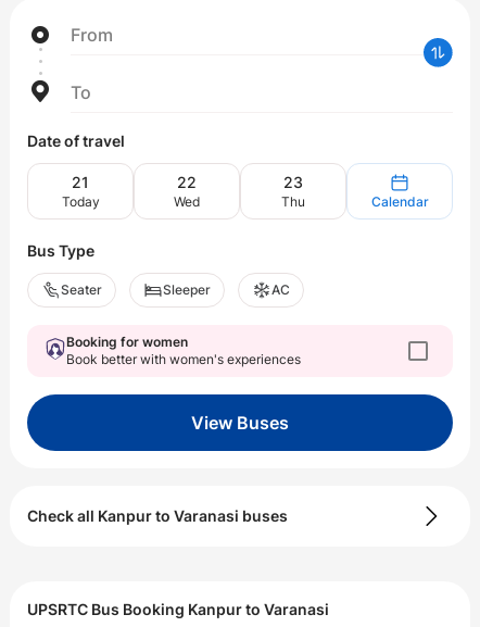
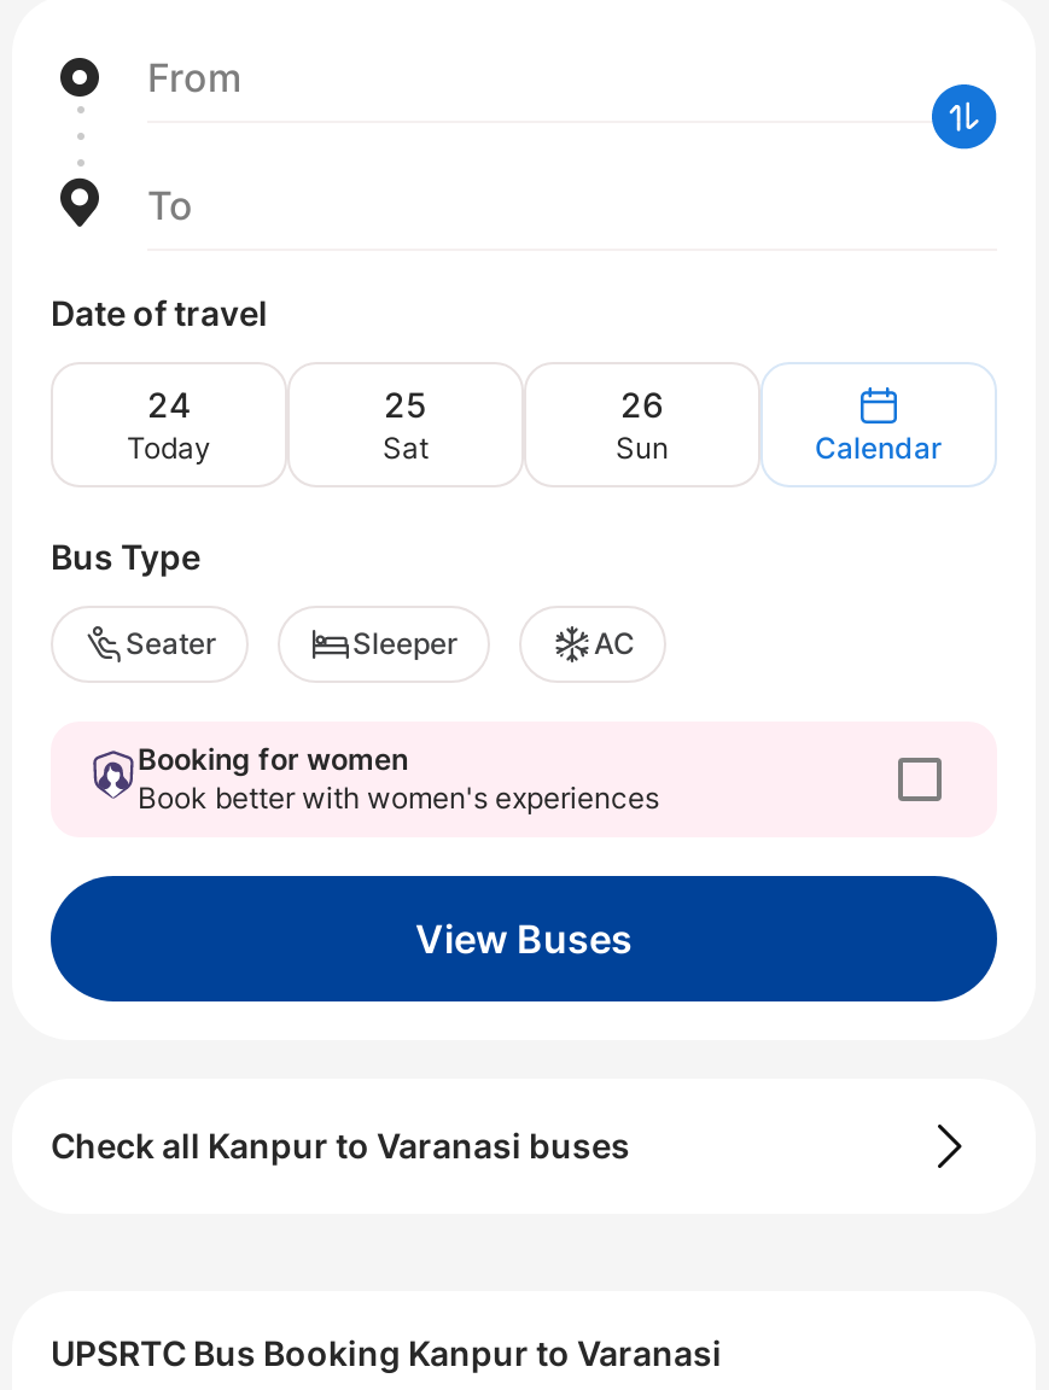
[72,173,89,191] 21 -> [147,384,191,425] 24
[174,173,200,210] 22 | Wed -> [383,384,429,466] 25 | Sat
[281,173,305,210] 23 | Thu -> [616,384,669,466] 26 | Sun

